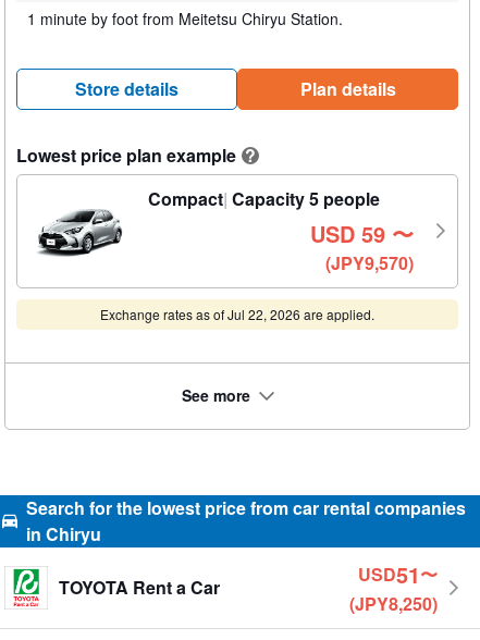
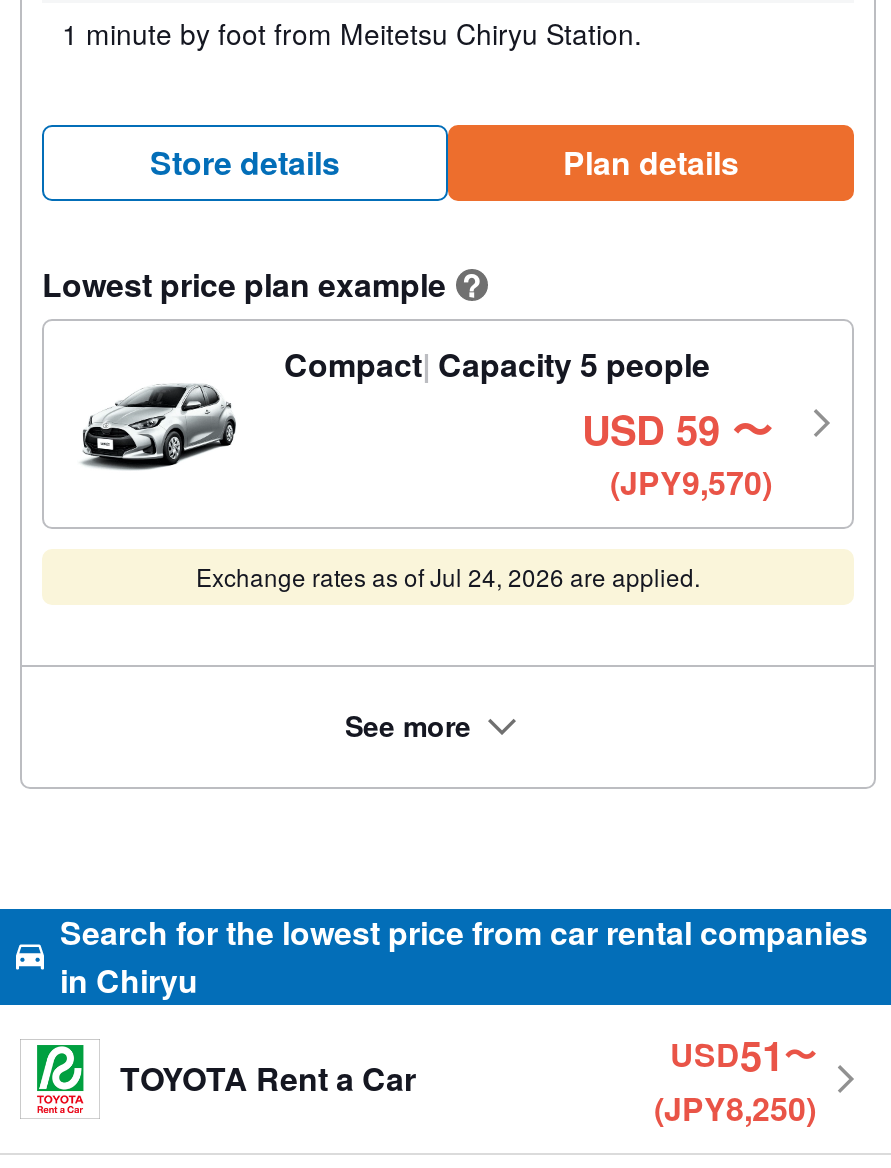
[100,304,374,323] Exchange rates as of Jul 22, 2026 are applied. -> [196,558,700,592] Exchange rates as of Jul 24, 2026 are applied.

